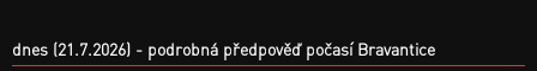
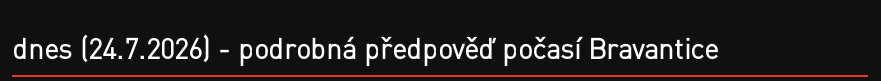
[12,38,435,59] dnes (21.7.2026) podrobná předpověď počasí Bravantice -> [12,29,718,65] dnes (24.7.2026) podrobná předpověď počasí Bravantice

